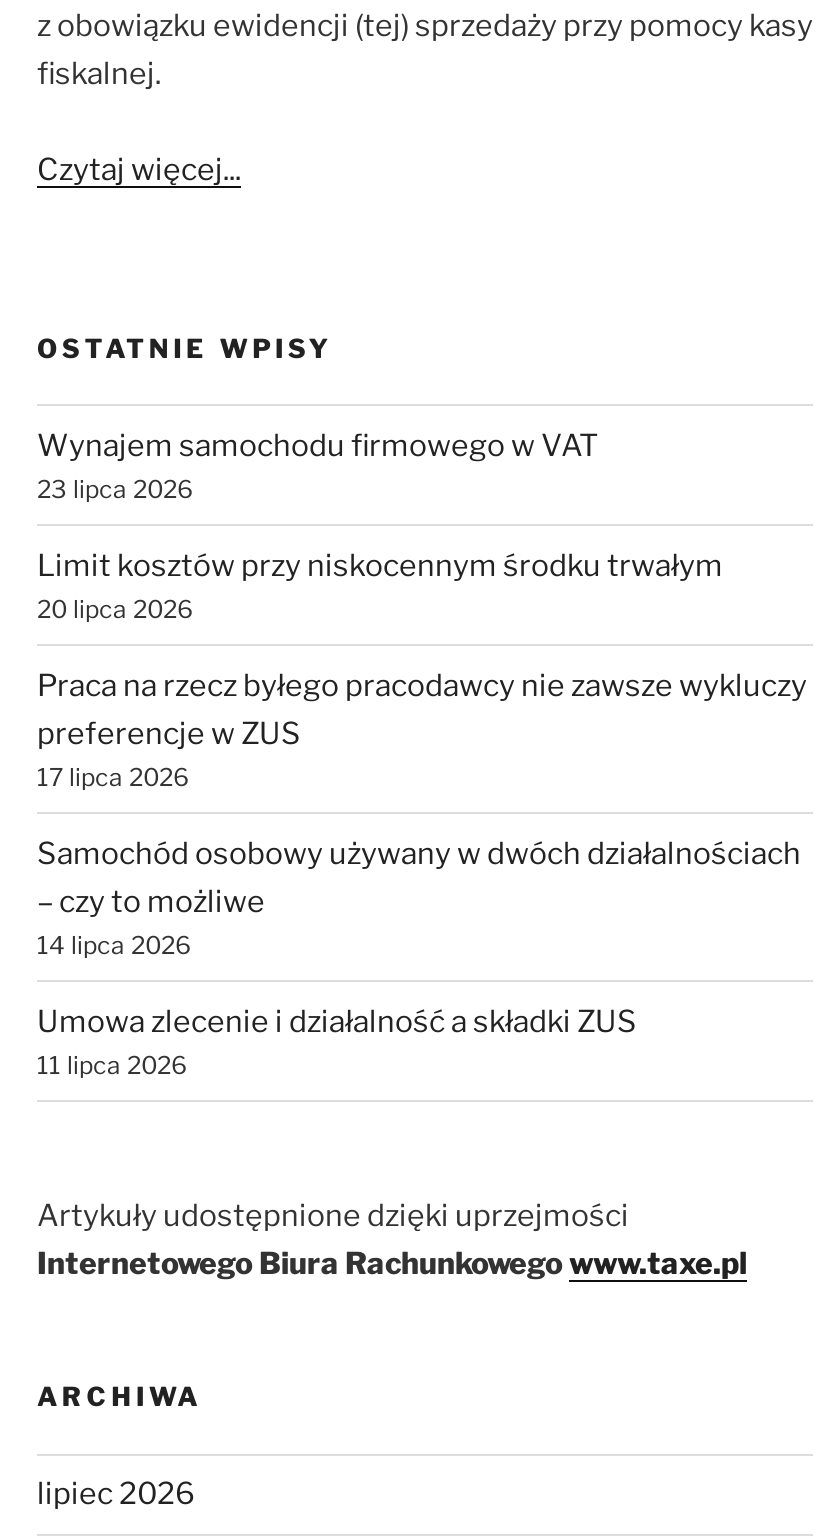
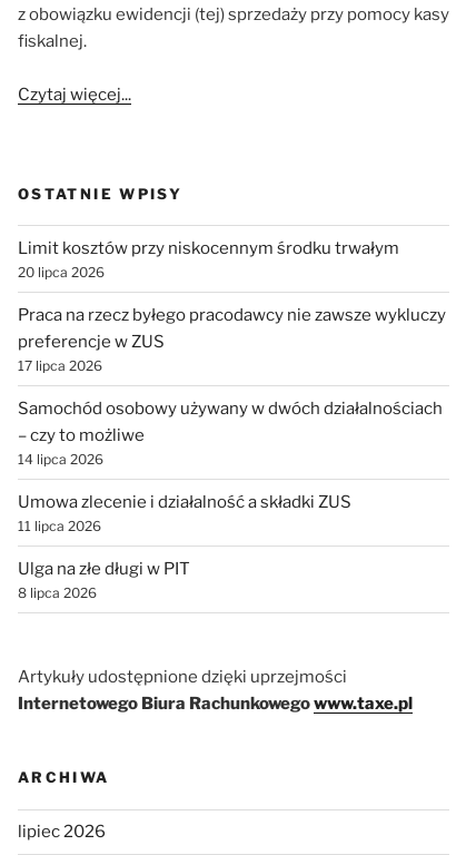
[37,427,599,503] Wynajem samochodu firmowego w VAT | 23 lipca 2026 -> none
moved [37,547,807,1079] -> [18,238,446,534]: Limit kosztów przy niskocennym środku trwałym | 20 lipca 2026 | Praca na rzecz byłego pracodawcy nie zawsze wykluczy | ... | Umowa zlecenie i działalność a składki ZUS | 11 lipca 2026
none -> [18,558,190,601] Ulga na złe długi w PIT | 8 lipca 2026

